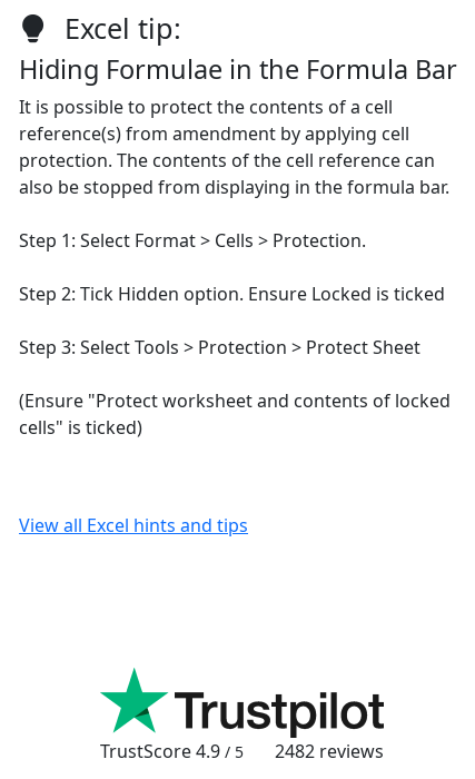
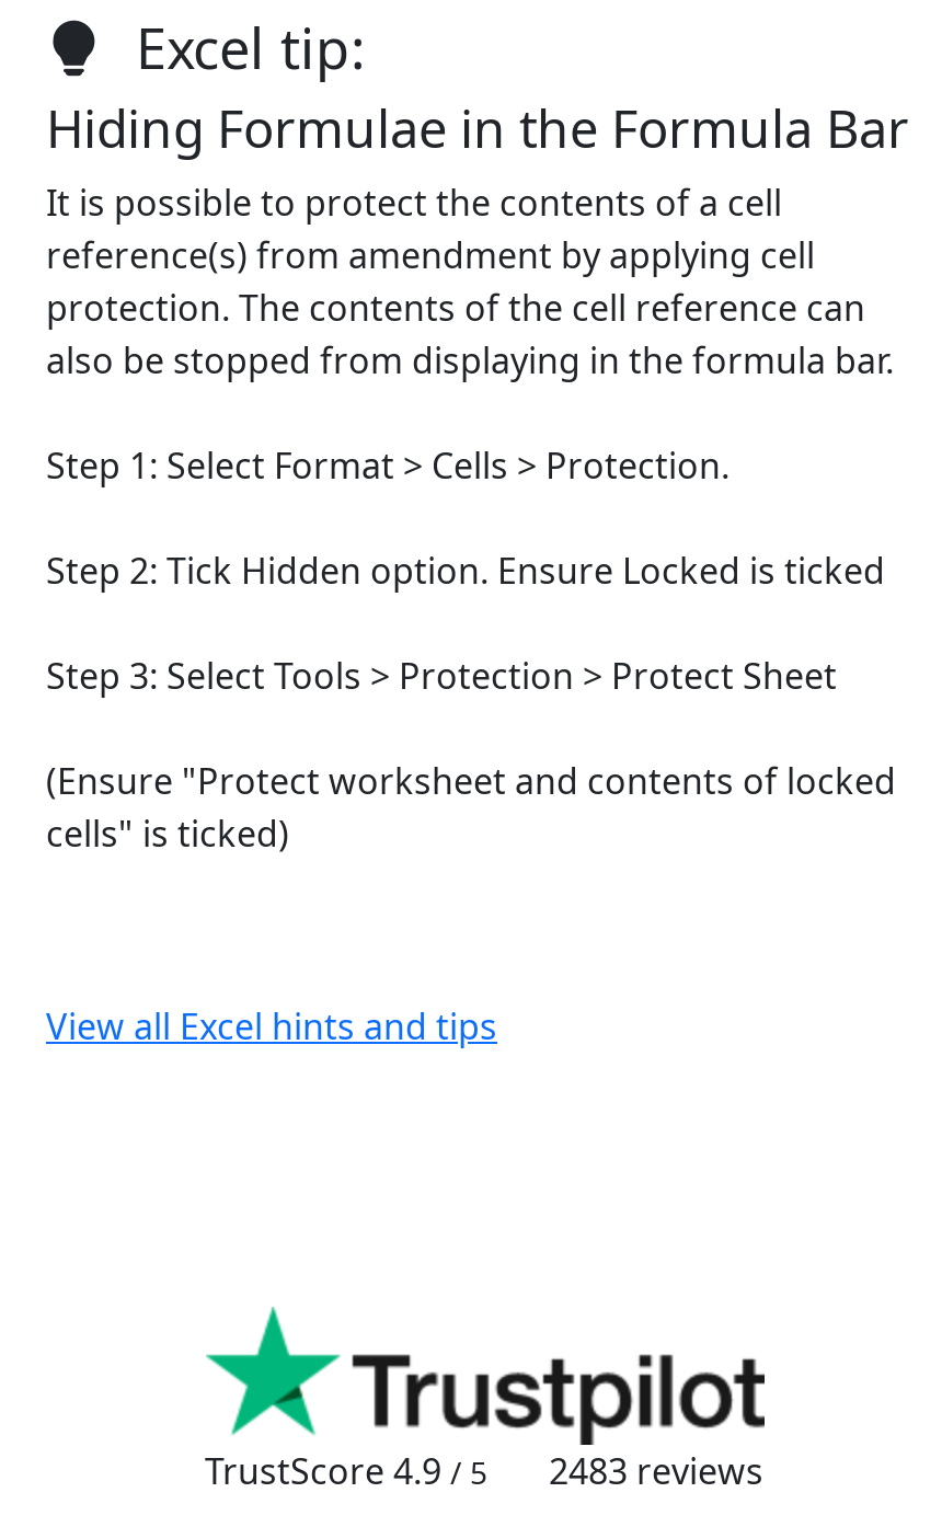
[100,739,383,763] TrustScore 4.9 / 5 2482 reviews -> [205,1447,763,1495] TrustScore 4.9 / 5 2483 reviews

